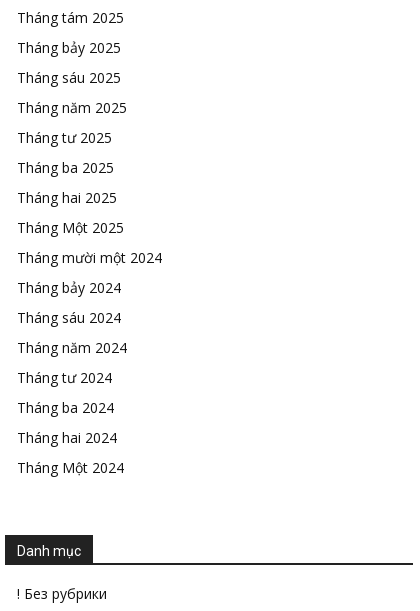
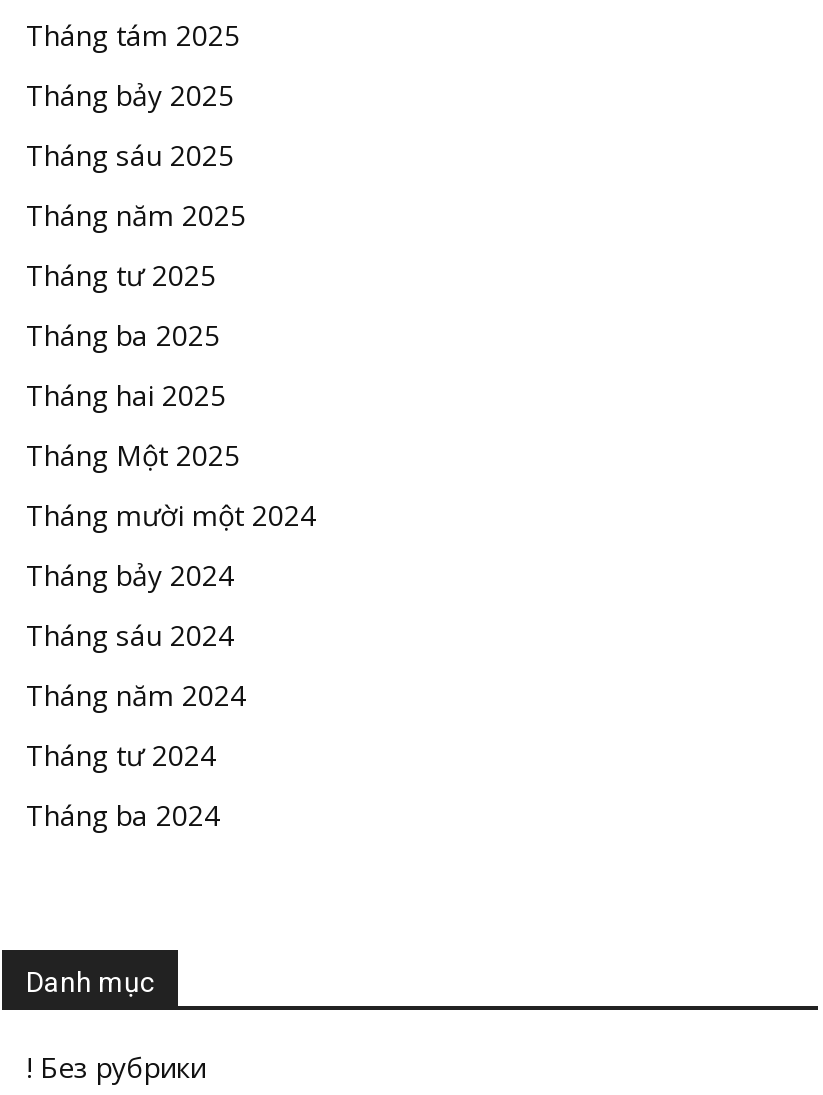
[17,428,124,477] Tháng hai 2024 | Tháng Một 2024 -> none

